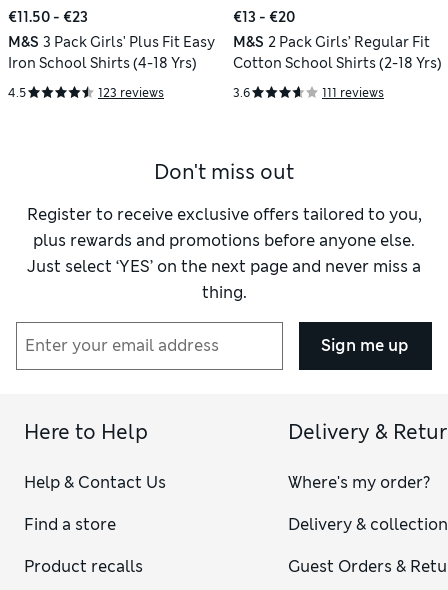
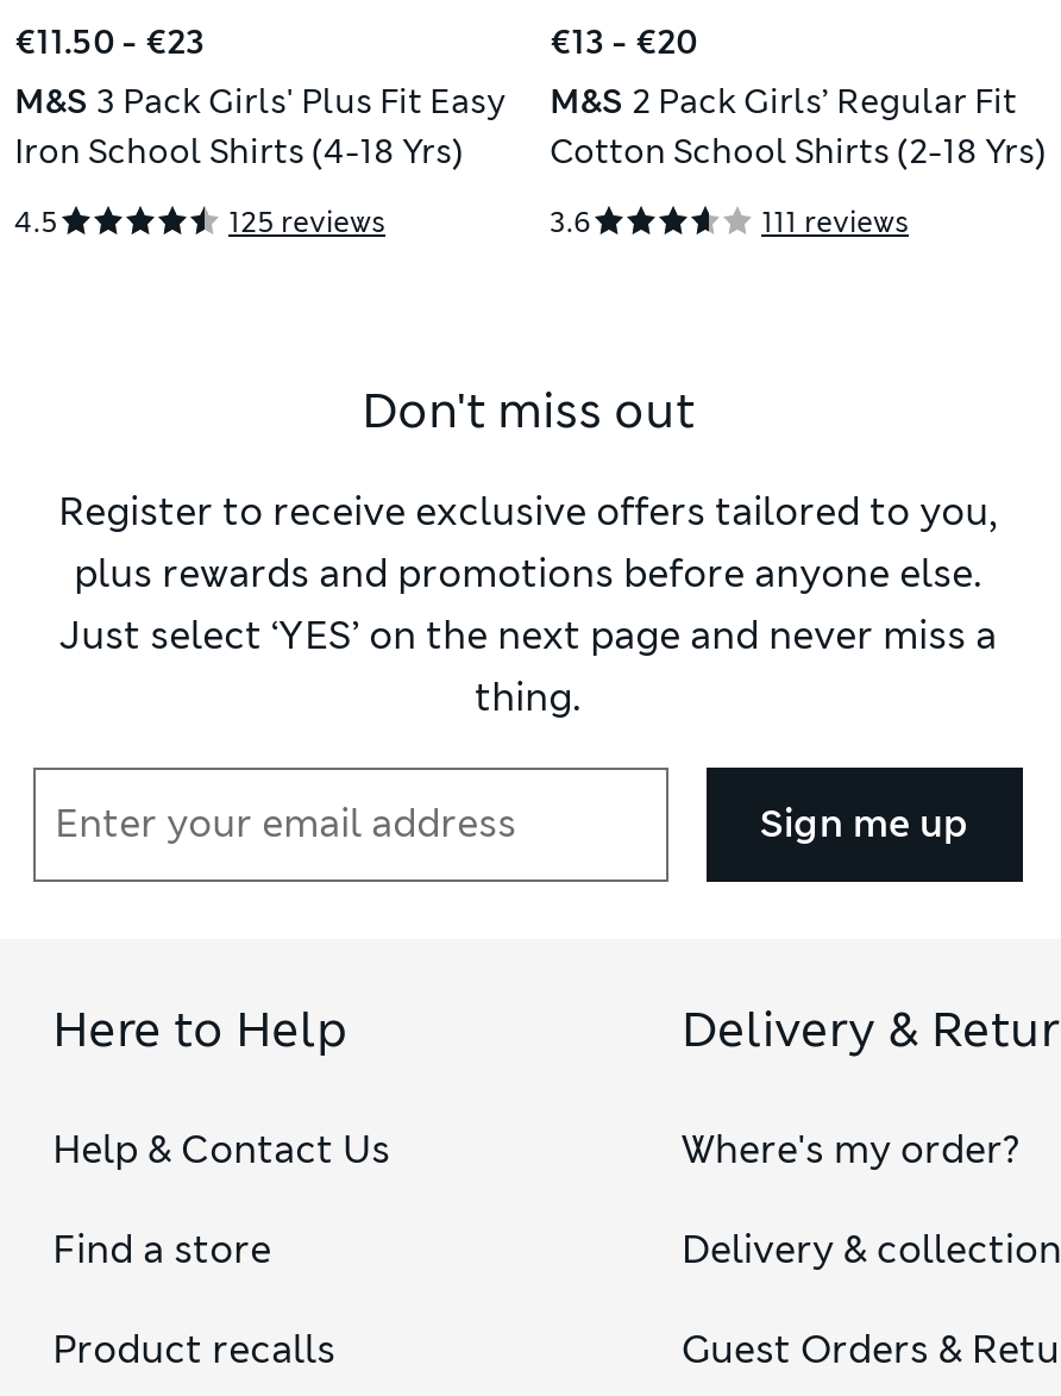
[98,85,164,101] 123 reviews -> [228,203,385,241] 125 reviews

